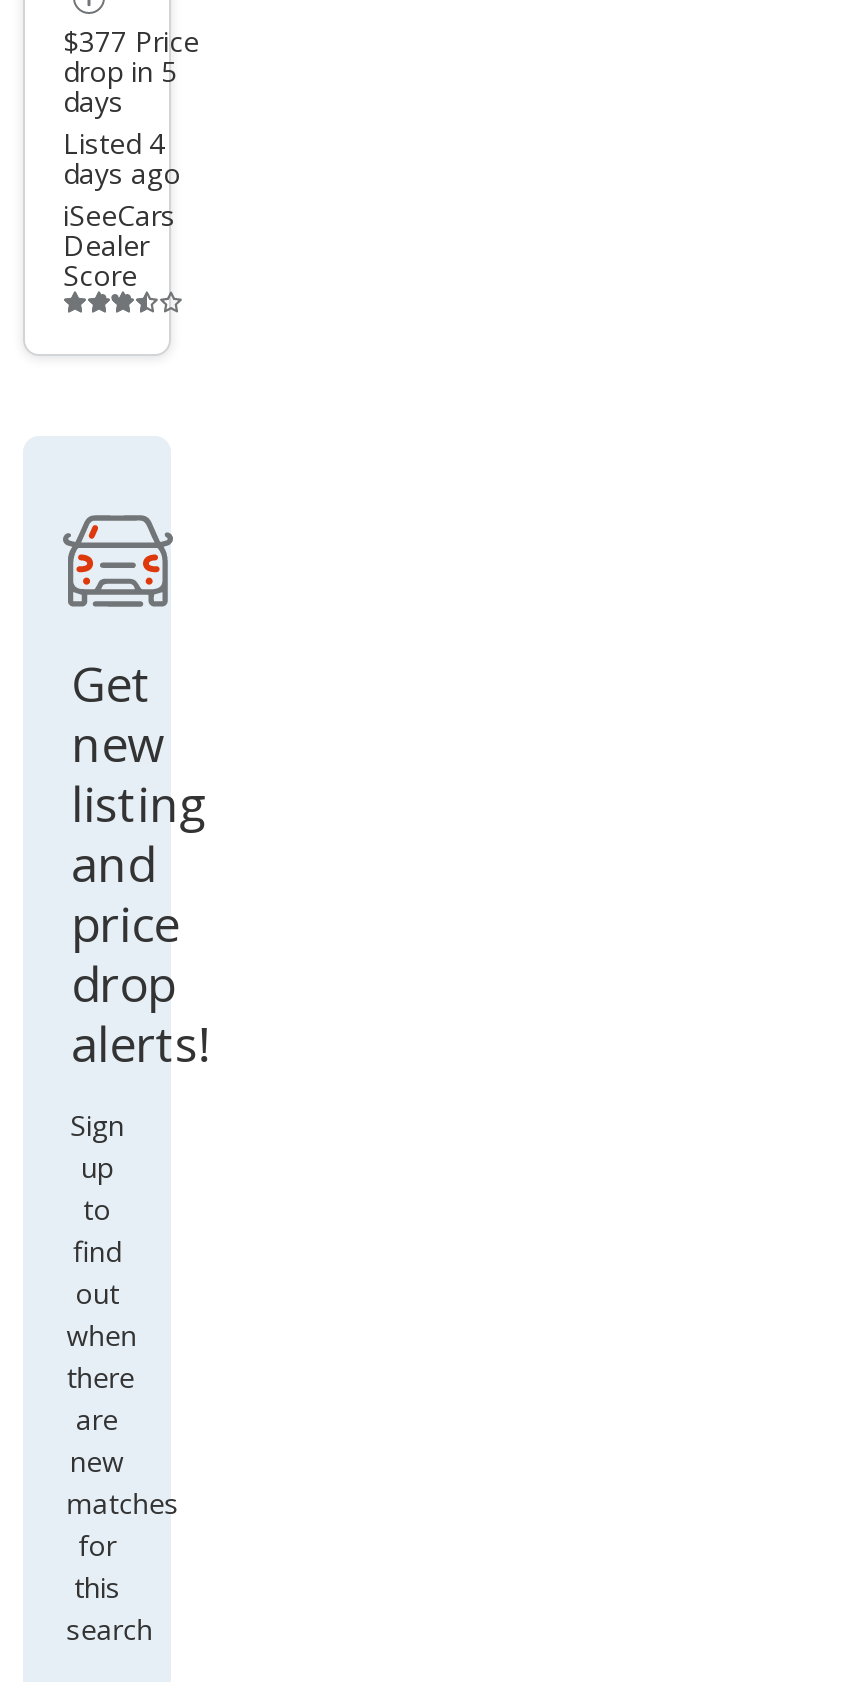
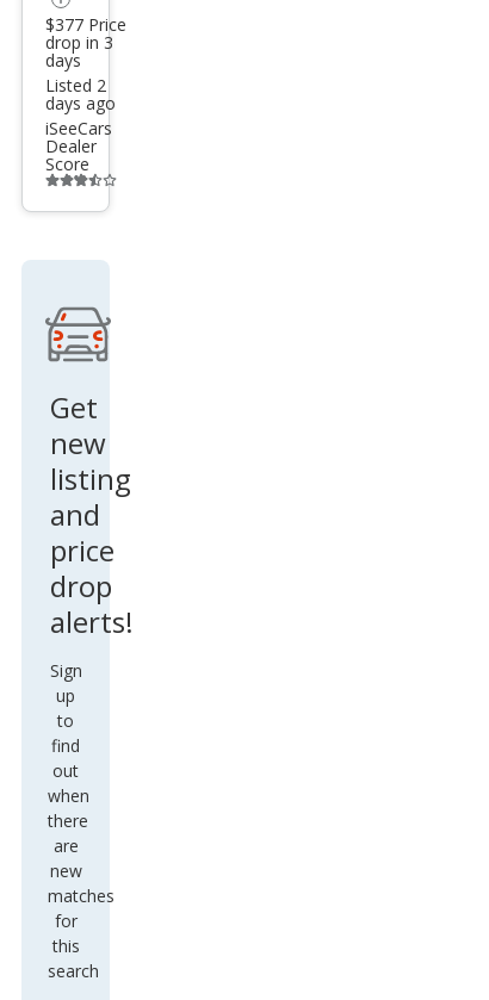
[63,52,177,90] drop in 5 -> [45,31,113,54] drop in 3
[63,124,165,162] Listed 4 -> [45,74,106,97] Listed 2

